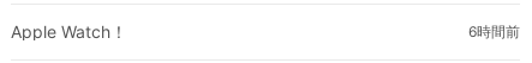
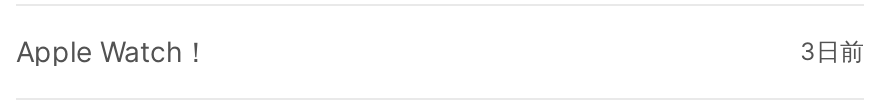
[468,23,520,40] 6時間前 -> [800,36,864,66] 3日前

